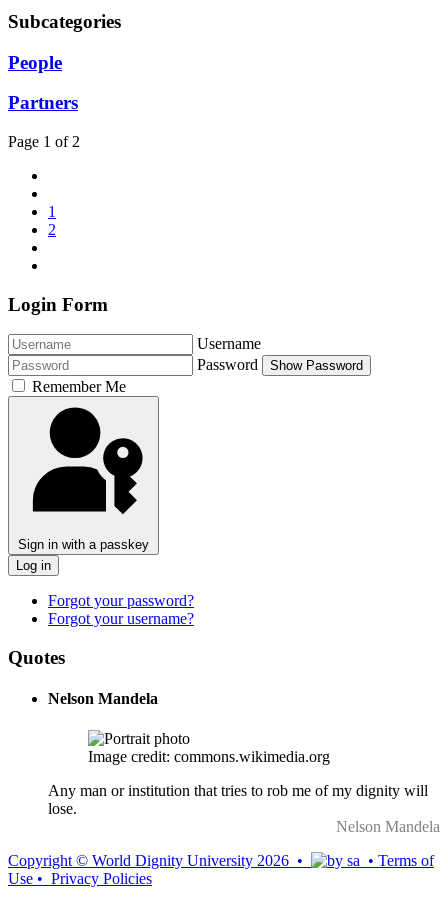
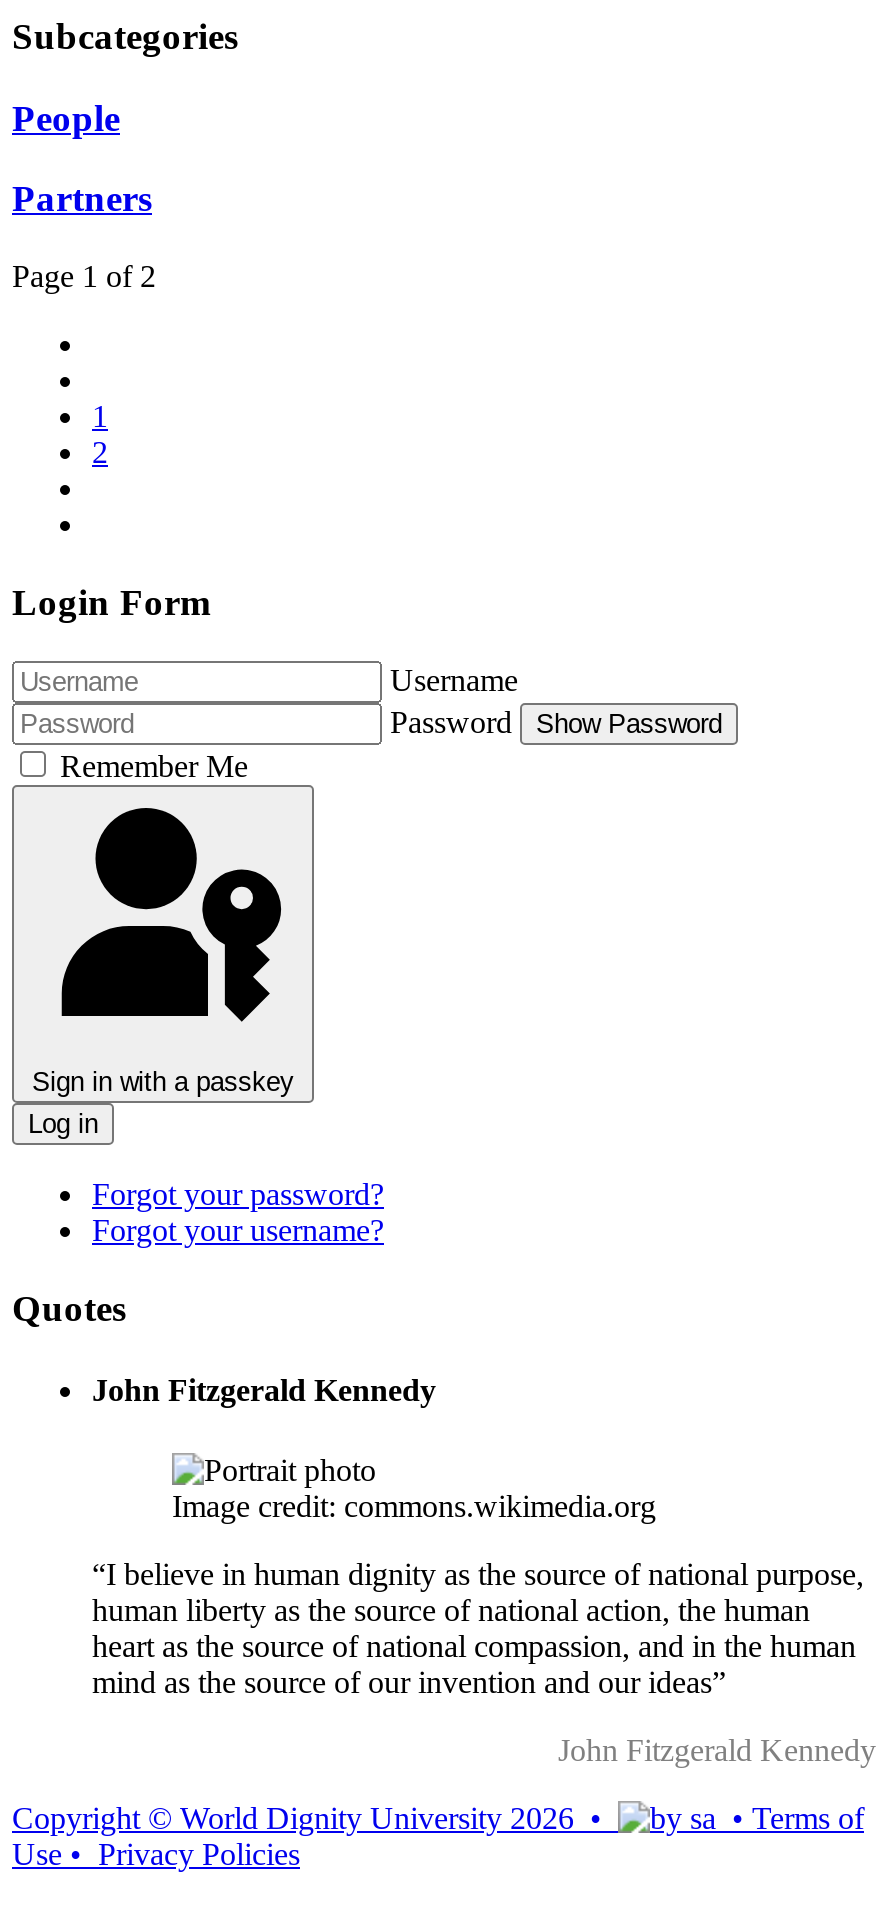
[48,690,158,707] Nelson Mandela -> [92,1374,436,1408] John Fitzgerald Kennedy
[48,782,440,835] Any man or institution that tries to rob me of my dignity will | lose. | Nelson Mandela -> [92,1556,876,1766] “I believe in human dignity as the source of national purpose, | human liberty as the source of national action, the human | heart as the source of national compassion, and in the human | mind as the source of our invention and our ideas” | John Fitzgerald Kennedy

